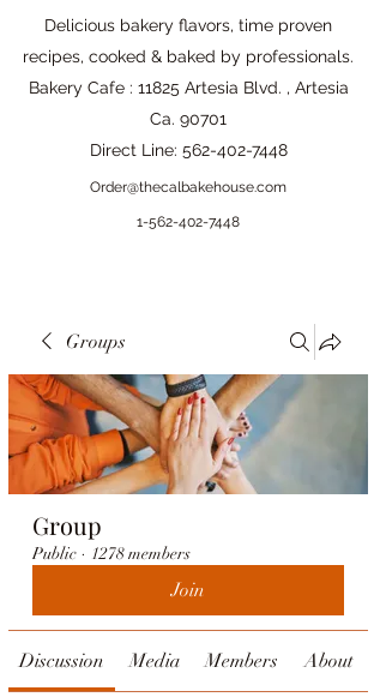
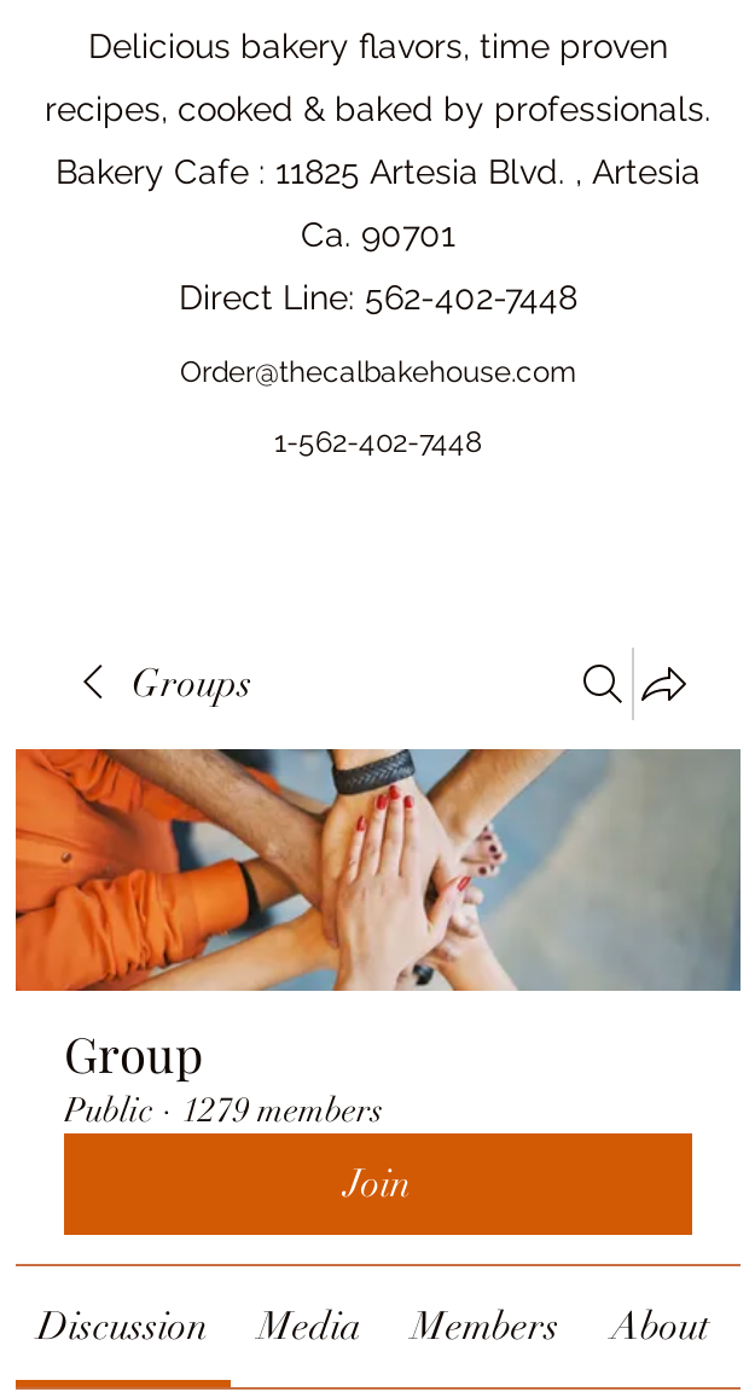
[32,543,191,564] Public · 1278 members -> [64,1089,383,1131] Public · 1279 members

